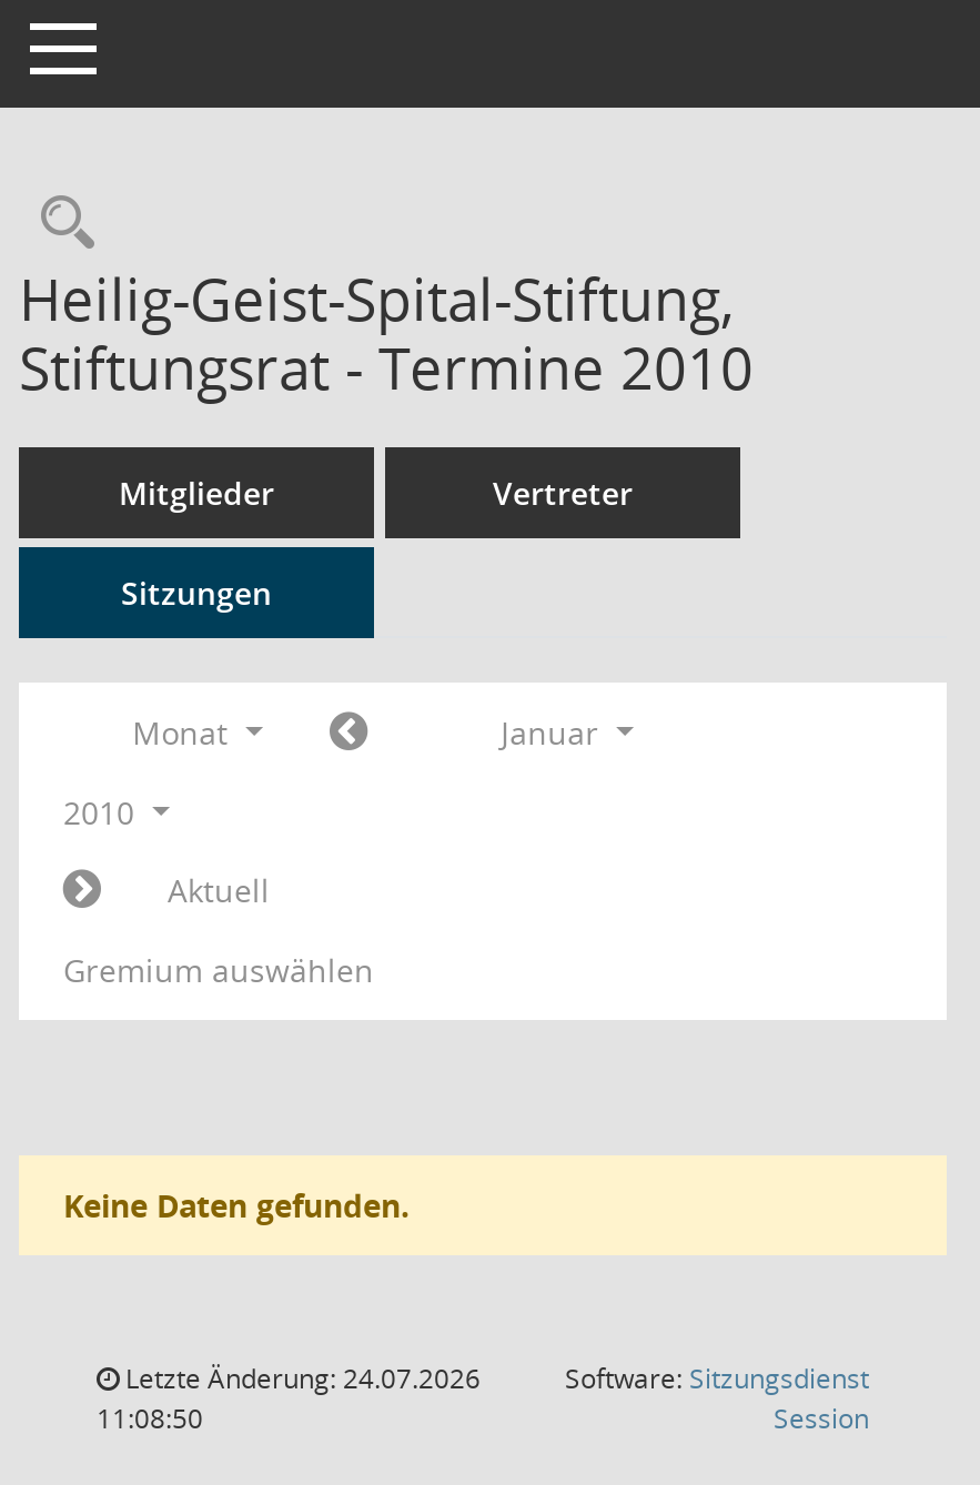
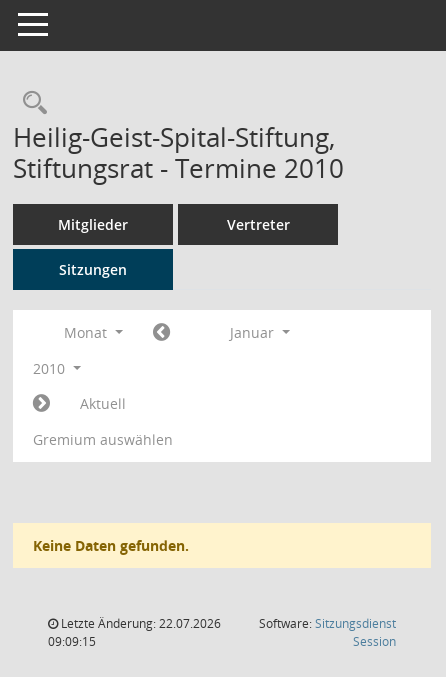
[119,1360,481,1397] Letzte Änderung: 24.07.2026 -> [58,615,221,632] Letzte Änderung: 22.07.2026
[97,1400,203,1437] 11:08:50 -> [48,633,96,650] 09:09:15

